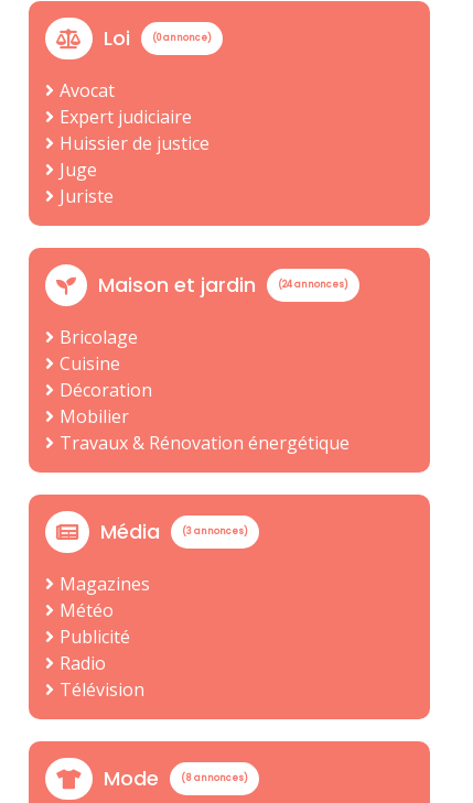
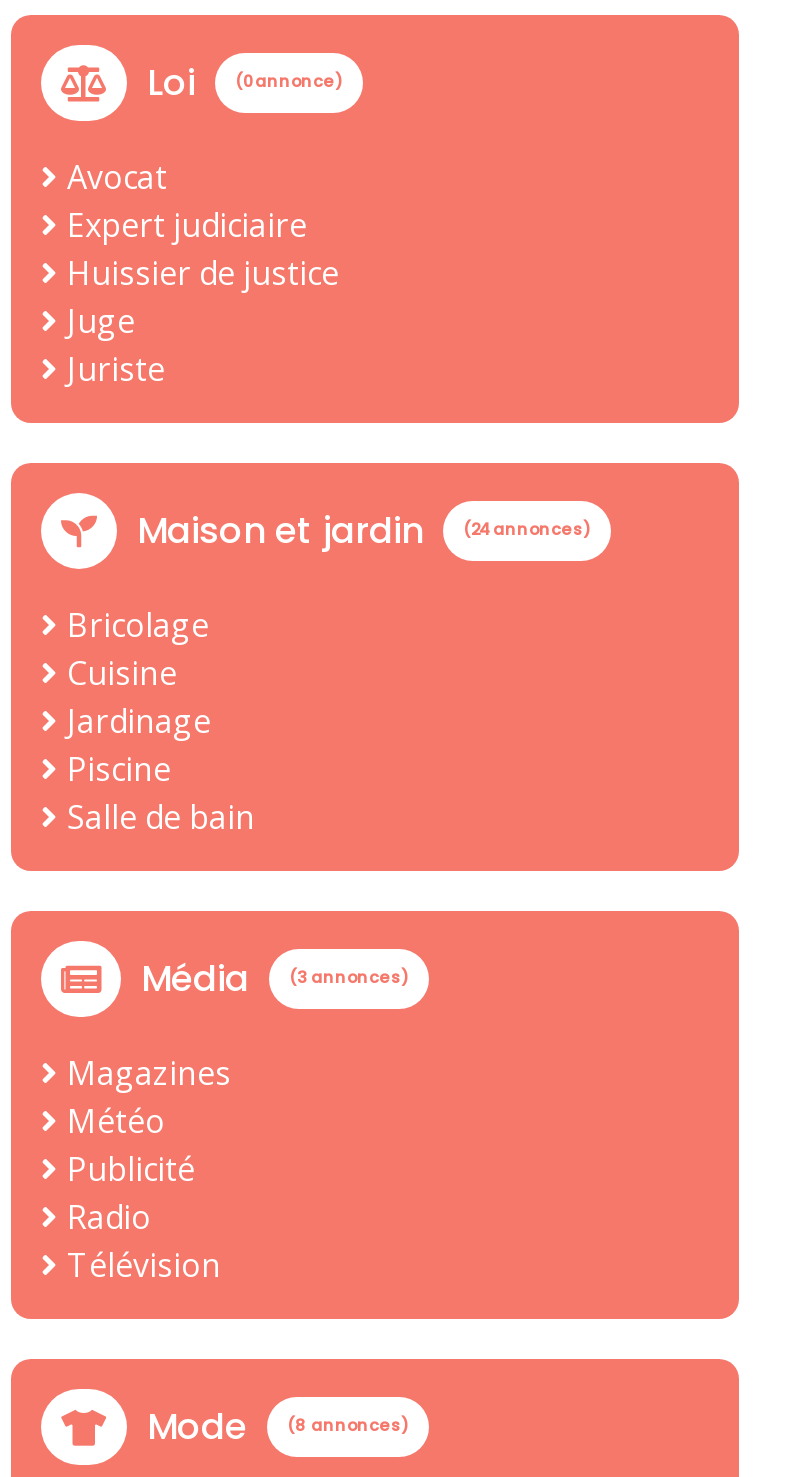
[60,378,350,455] Décoration | Mobilier | Travaux & Rénovation énergétique -> [67,699,255,839] Jardinage | Piscine | Salle de bain

